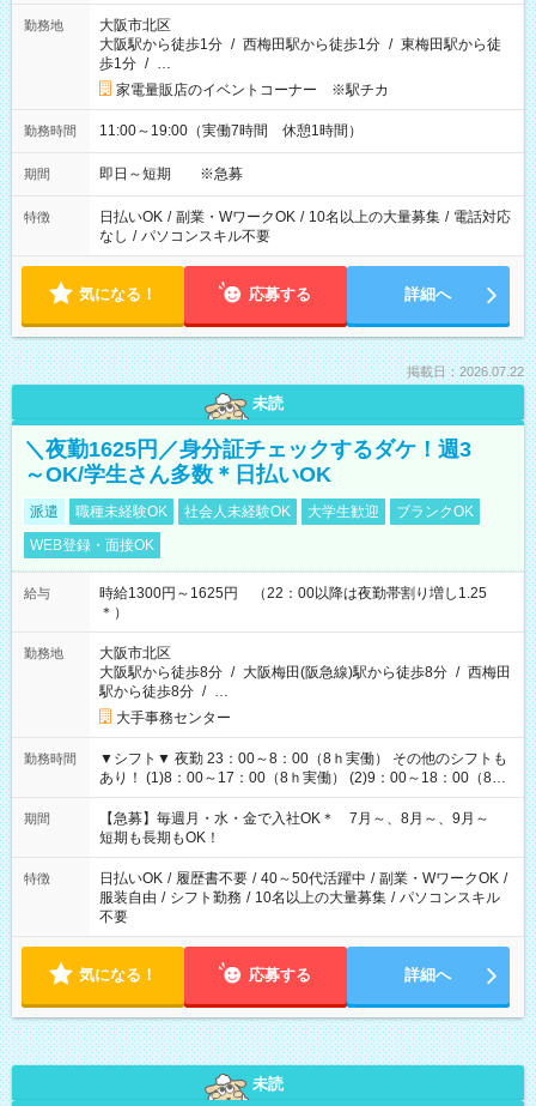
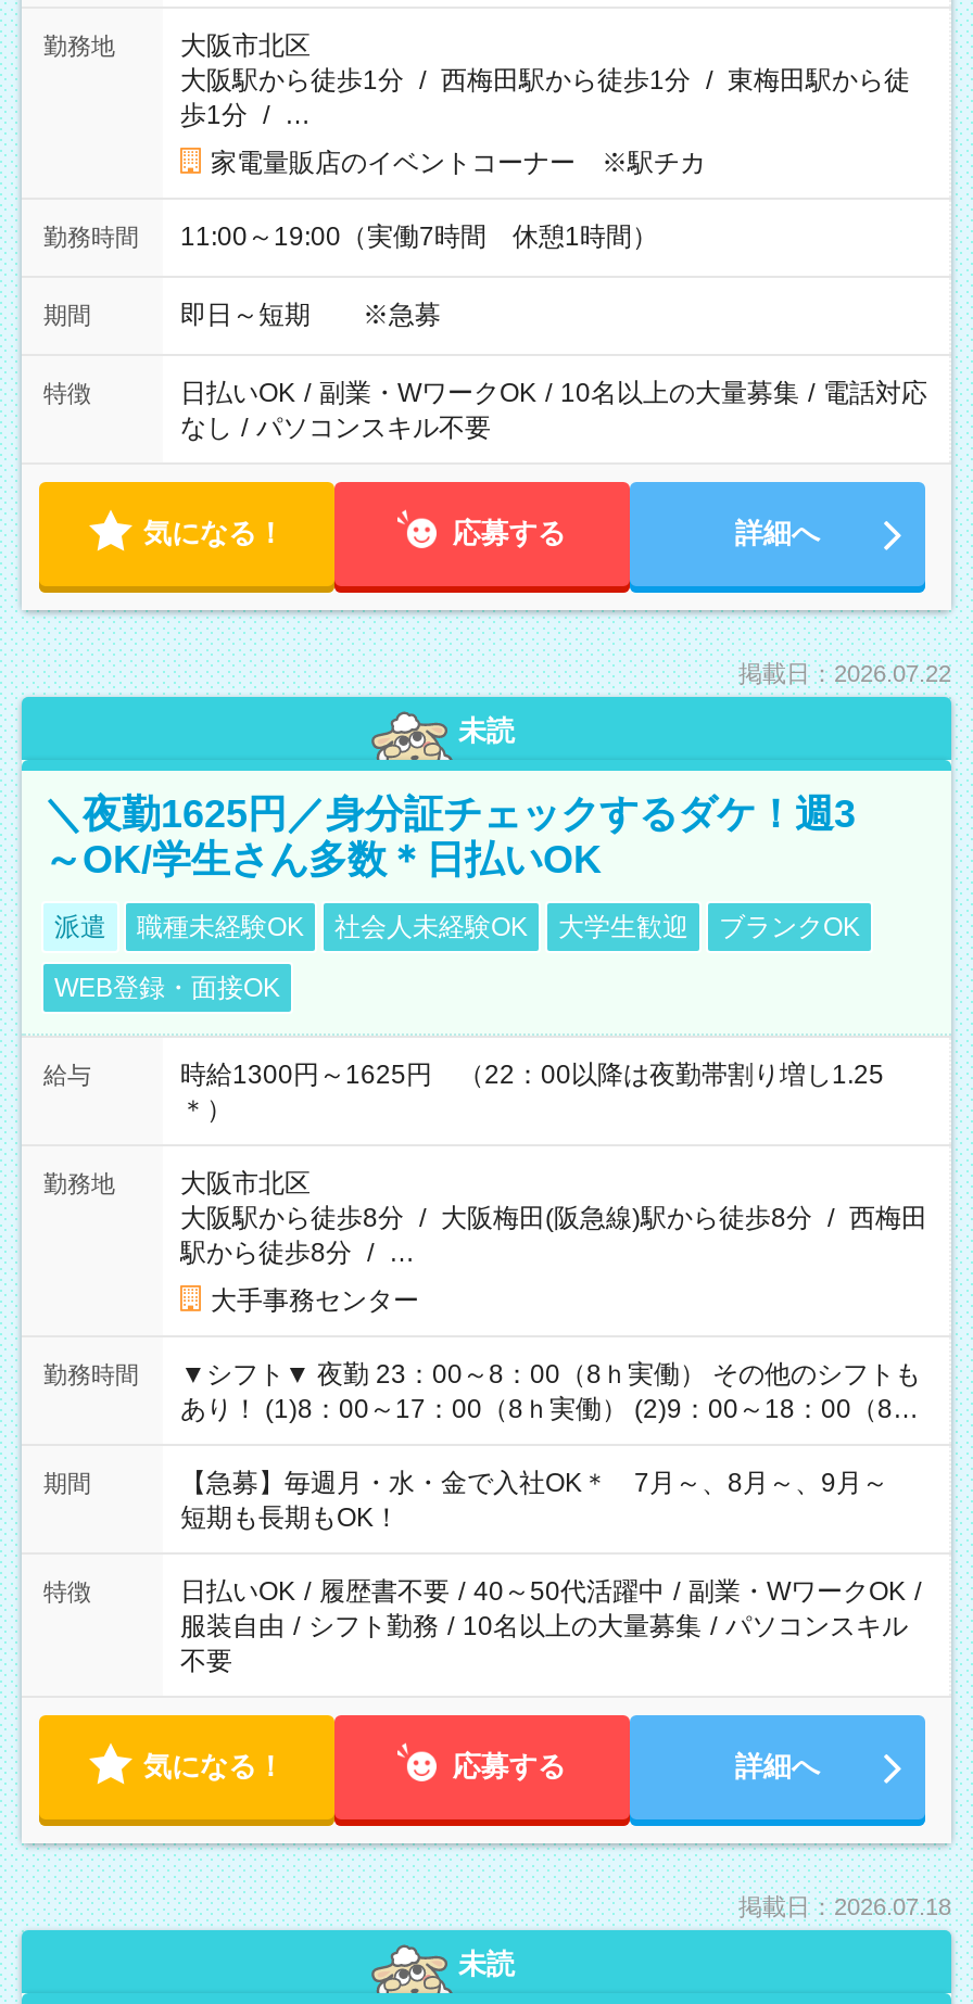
none -> [738,1893,951,1919] 掲載日：2026.07.18

